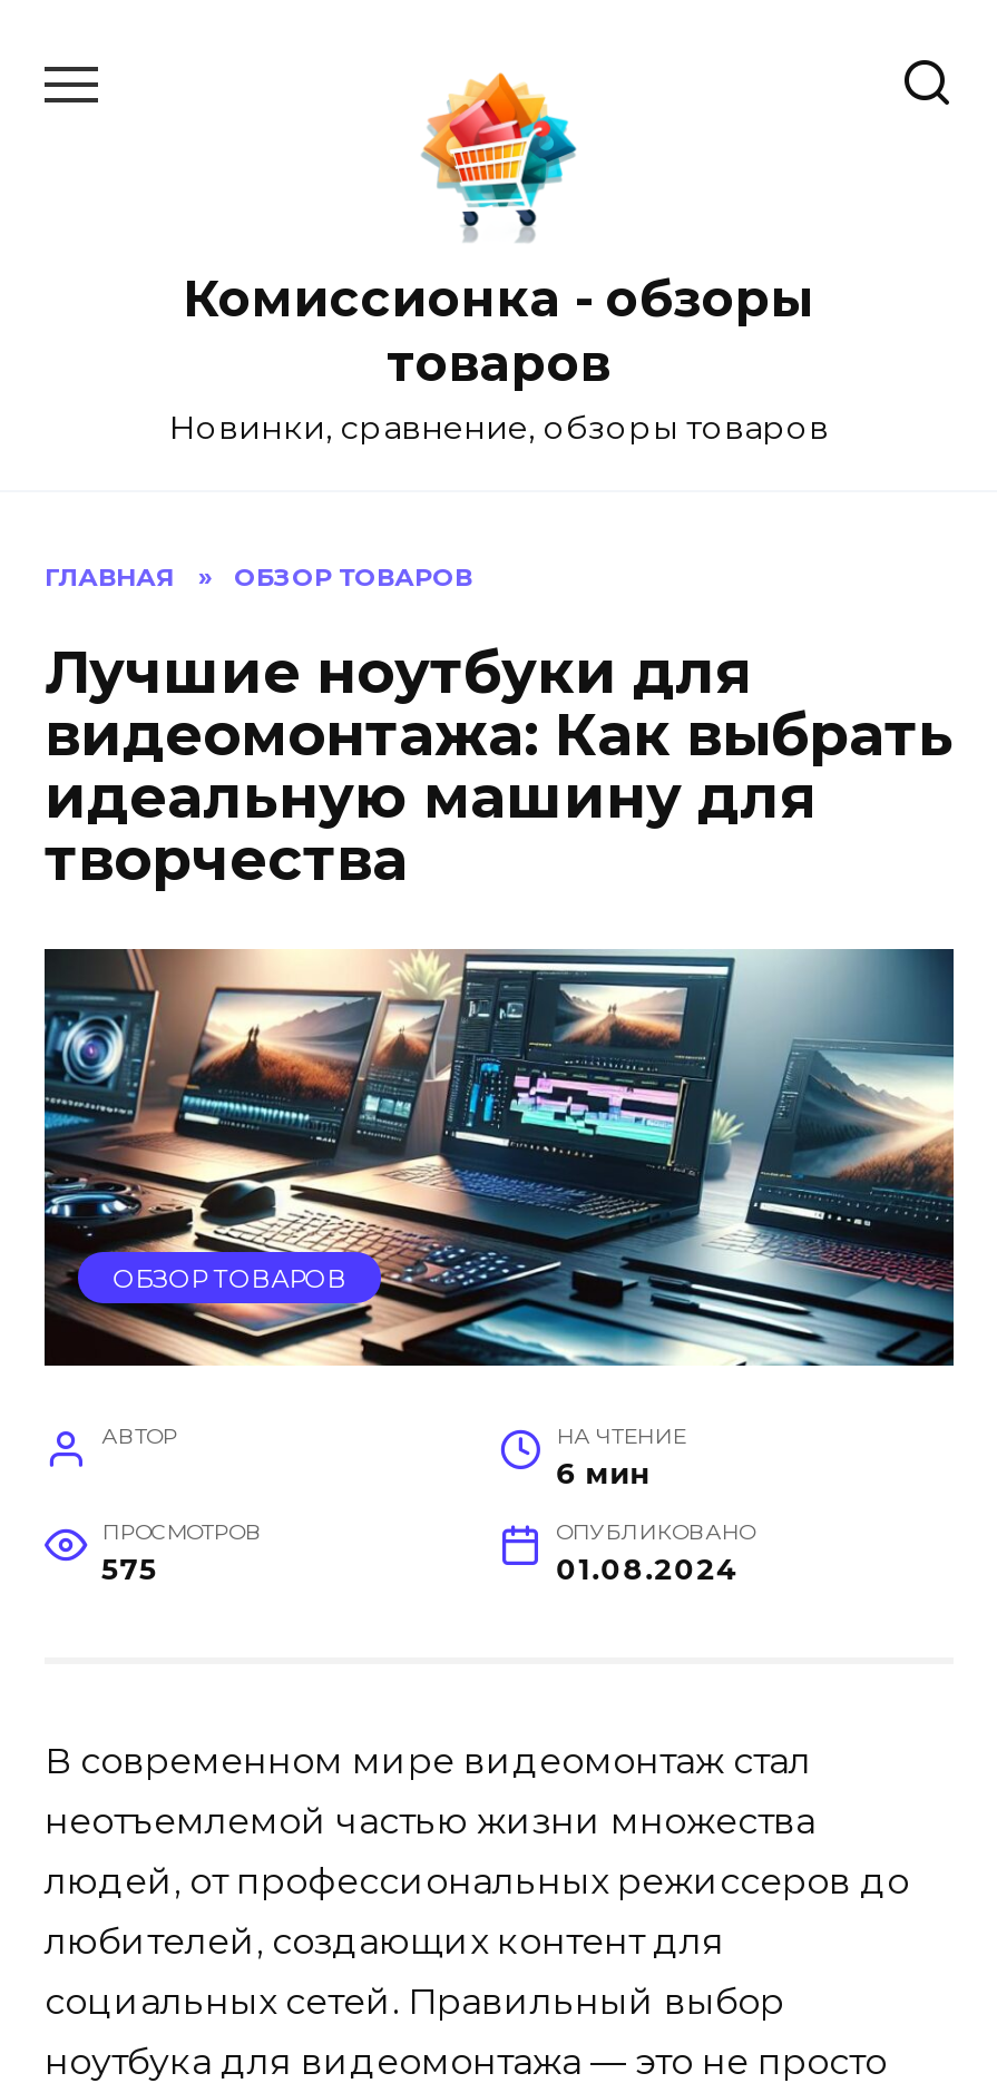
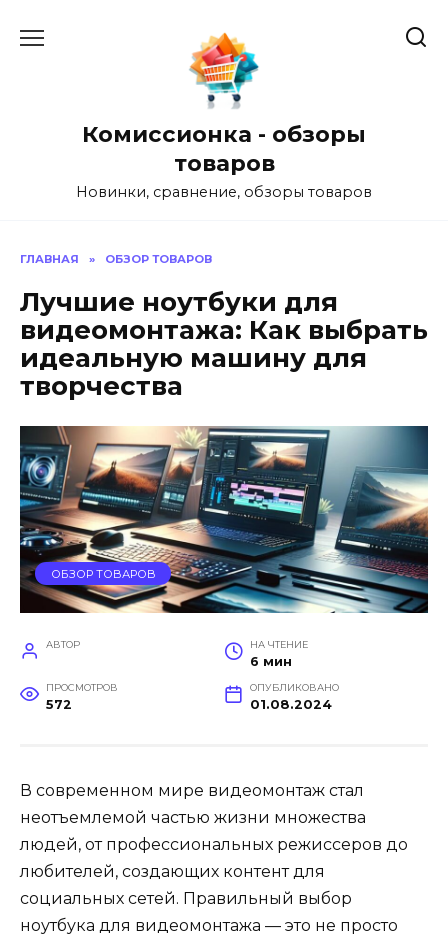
[102,1554,157,1587] 575 -> [46,697,72,712] 572

